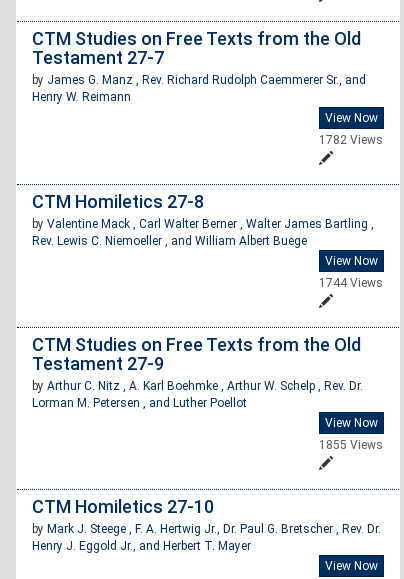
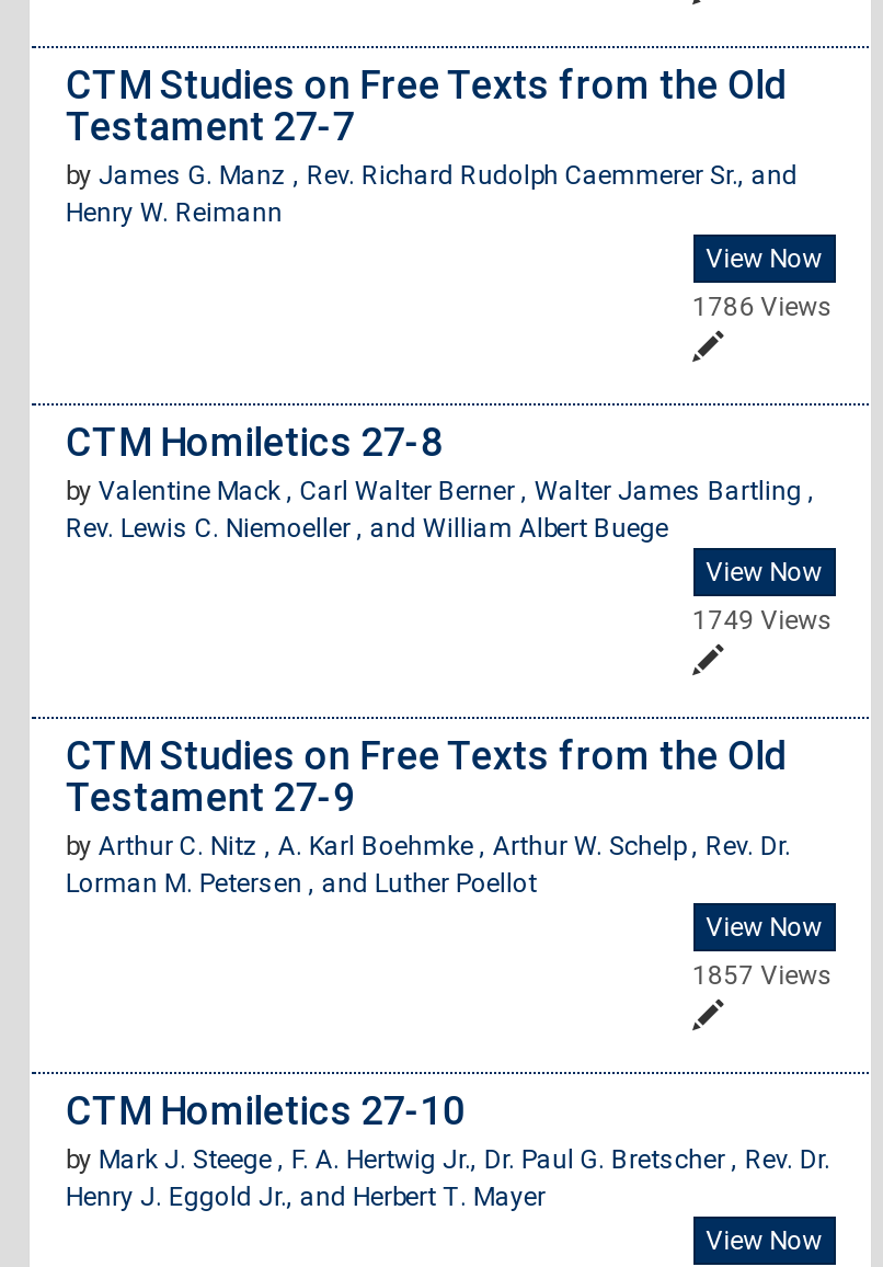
[319,132,383,146] 1782 Views -> [693,290,833,321] 1786 Views
[319,276,383,290] 1744 Views -> [693,605,833,635] 1749 Views
[319,438,383,452] 1855 Views -> [693,960,833,991] 1857 Views

